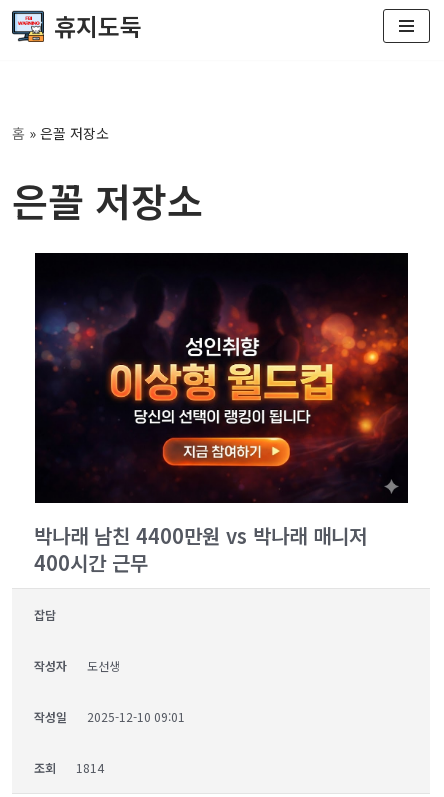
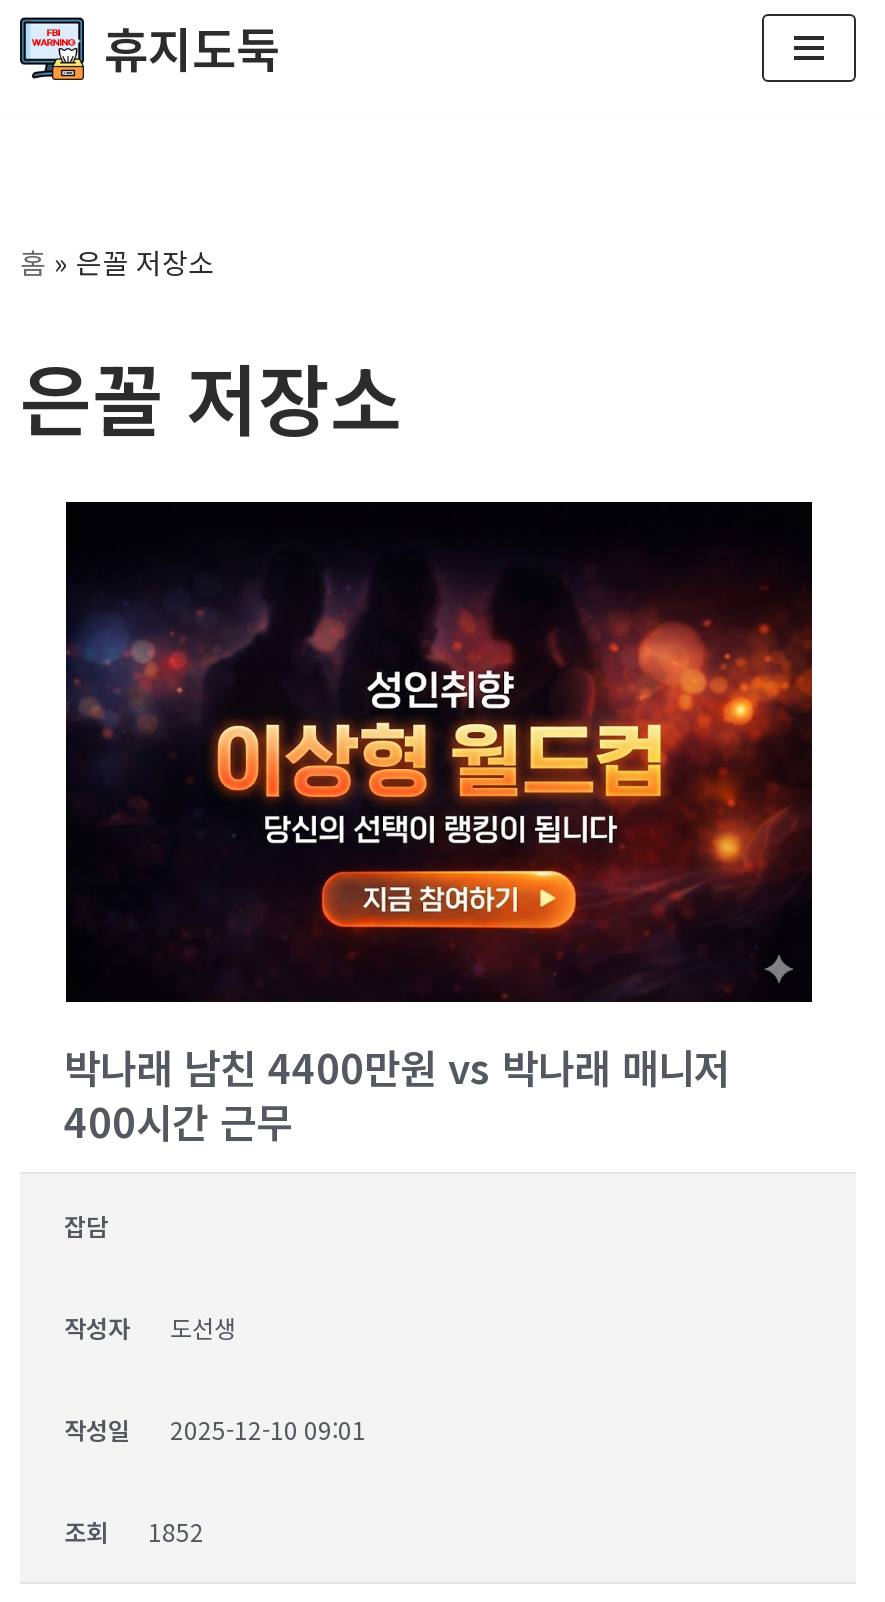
[34,759,104,776] 조회 1814 -> [64,1514,204,1548] 조회 1852

